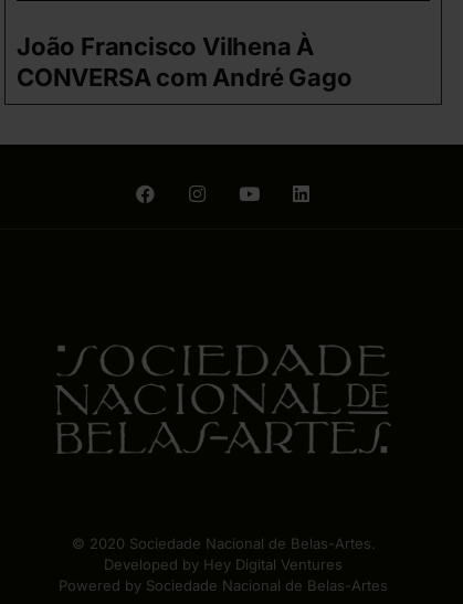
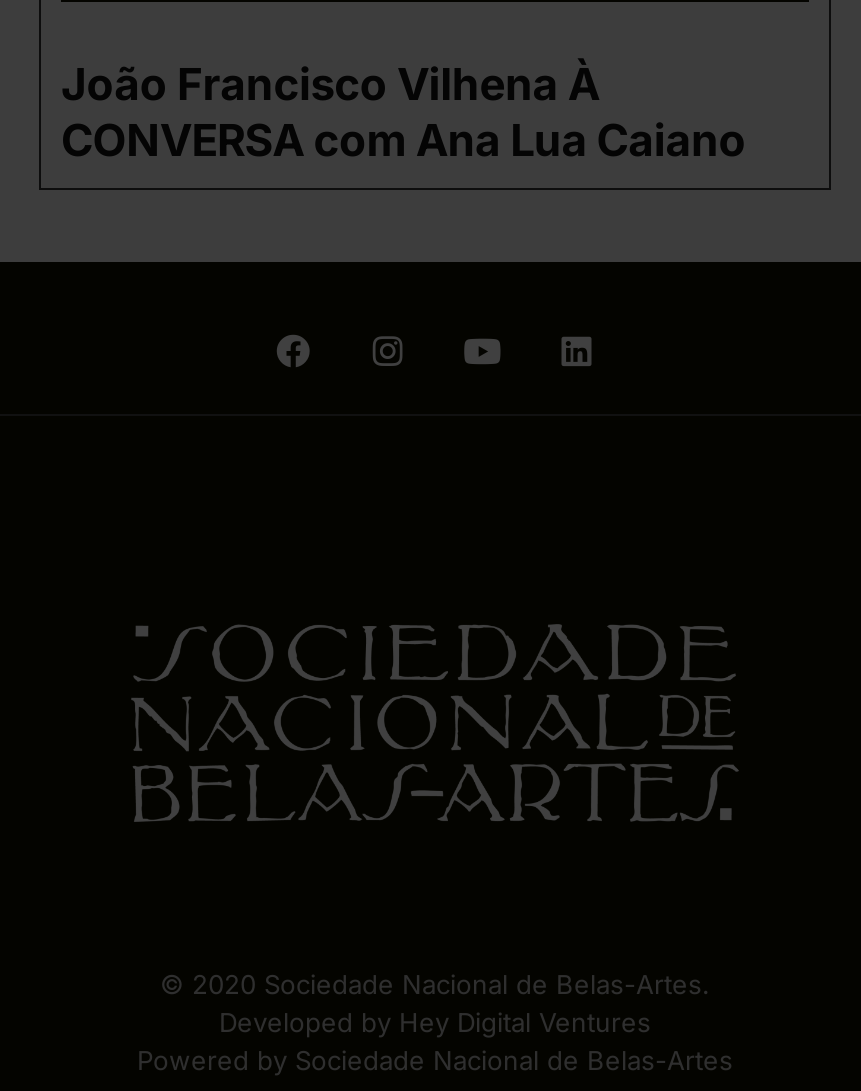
[17,62,352,91] CONVERSA com André Gago -> [61,113,746,165] CONVERSA com Ana Lua Caiano

